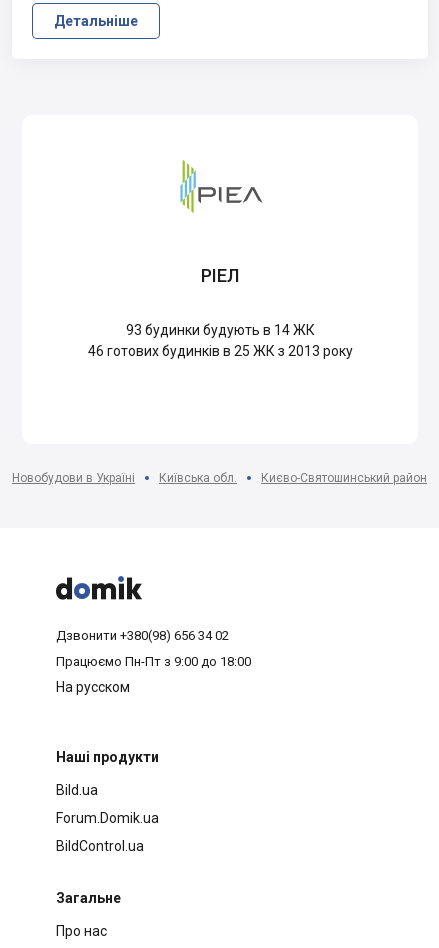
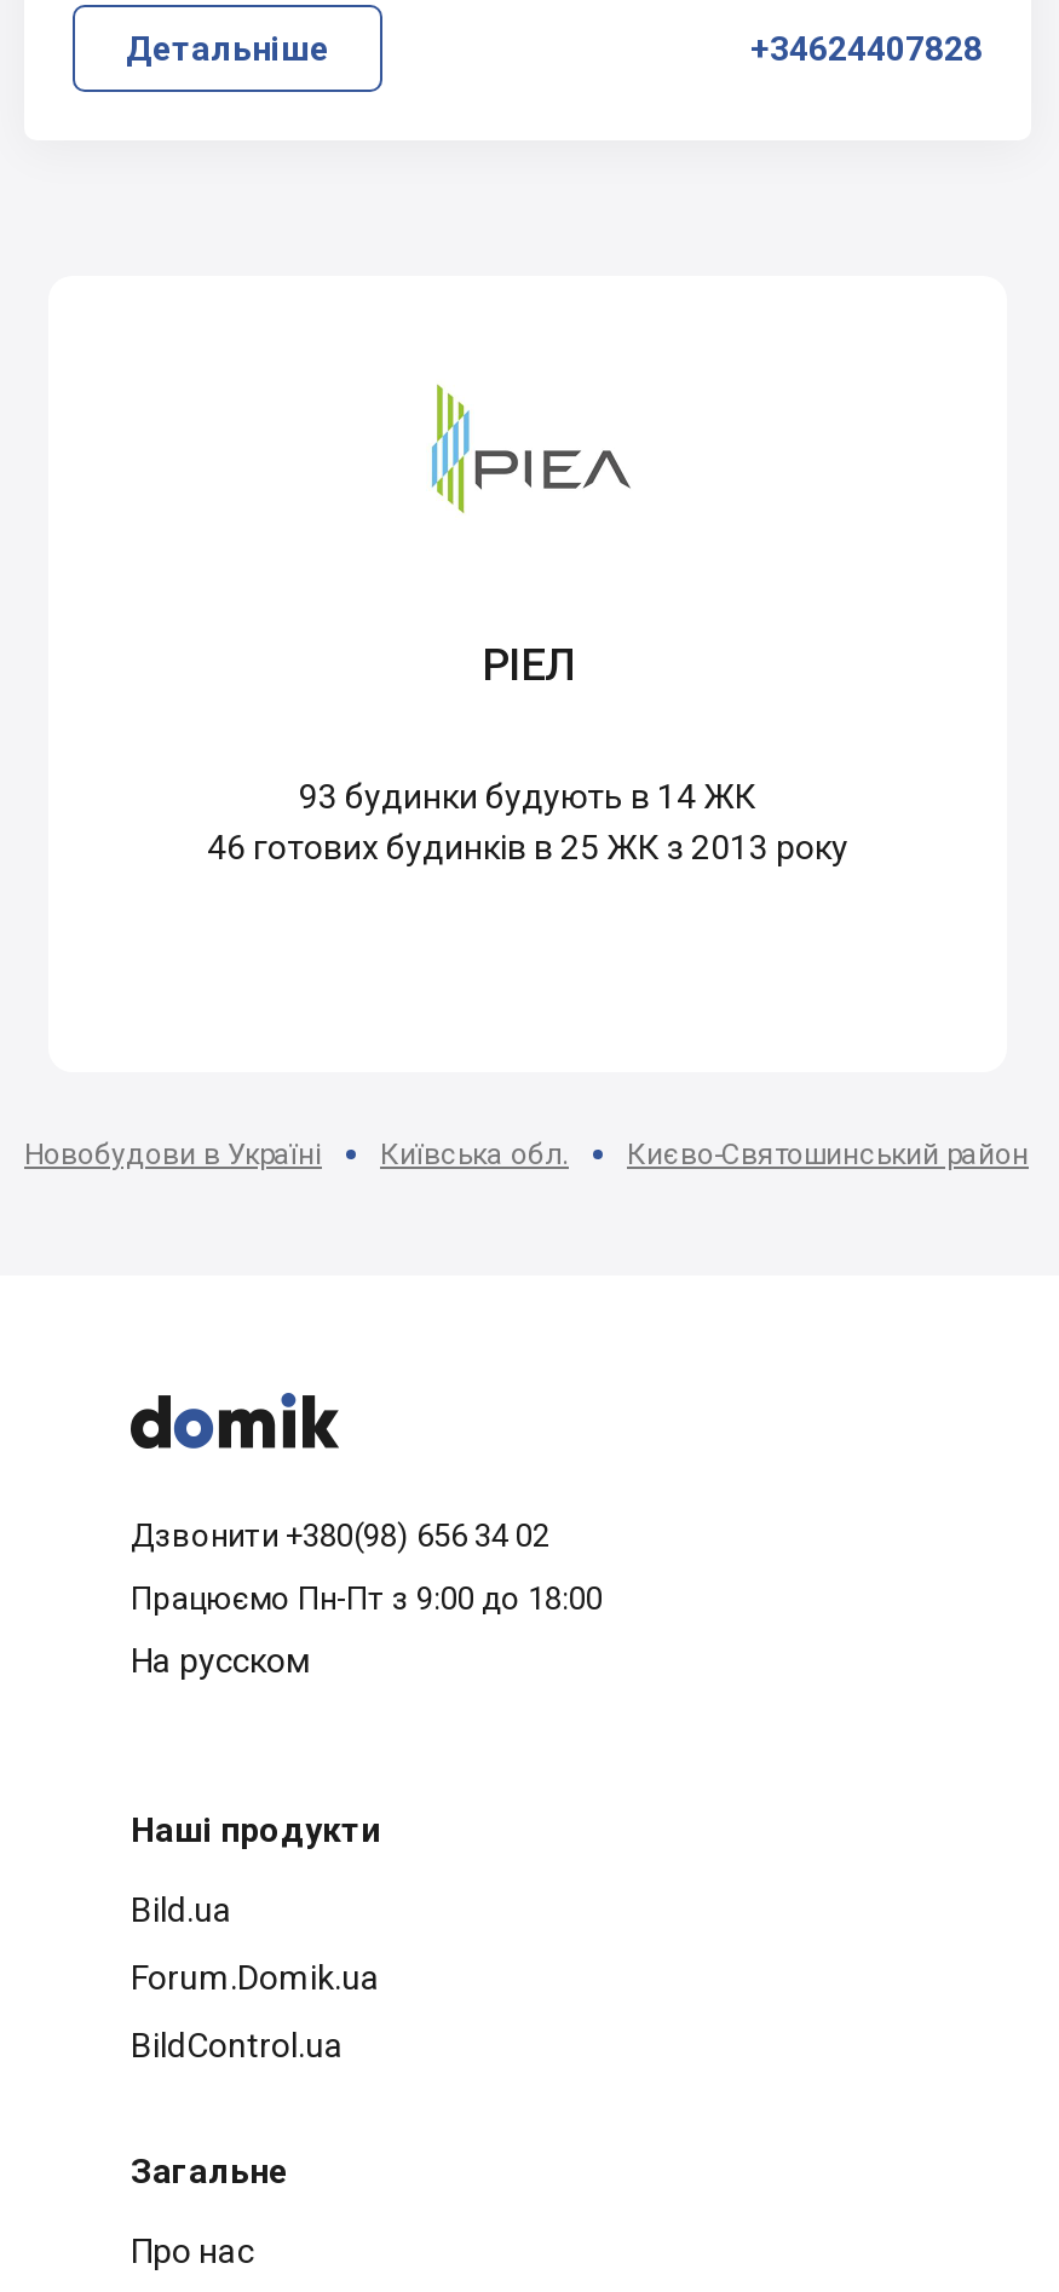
none -> [750,30,983,68] +34624407828

